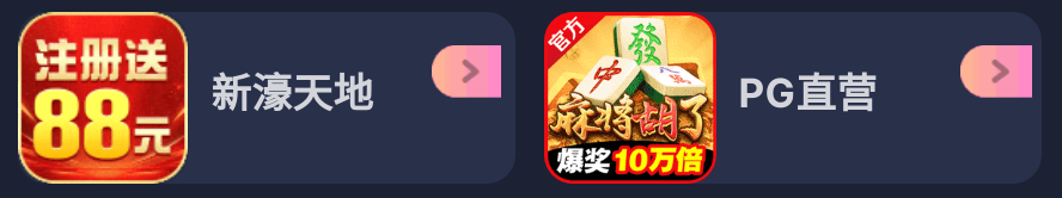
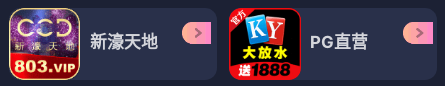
[18,12,185,181] [image] -> [9,8,79,79] [image]
[544,12,716,184] [image] -> [229,8,301,80] [image]

